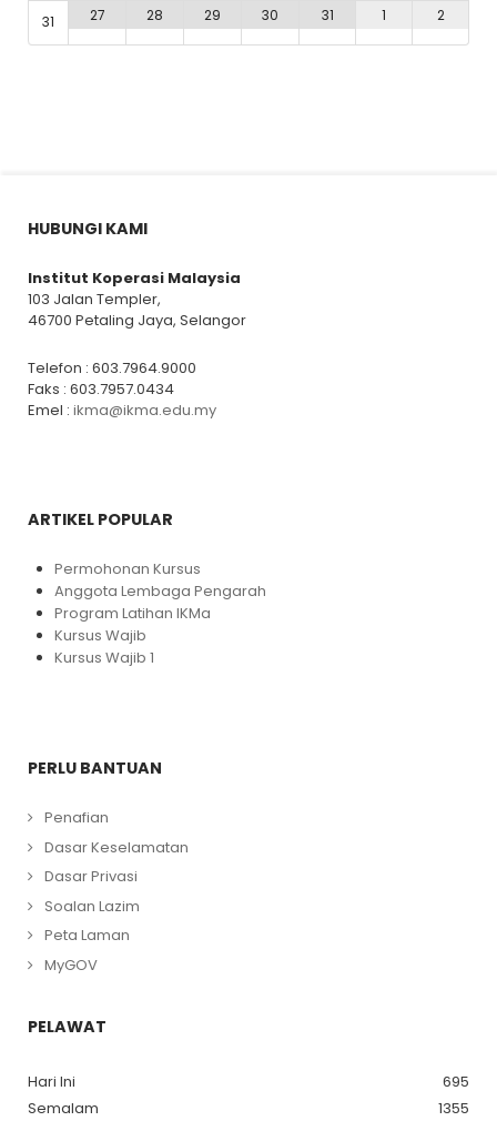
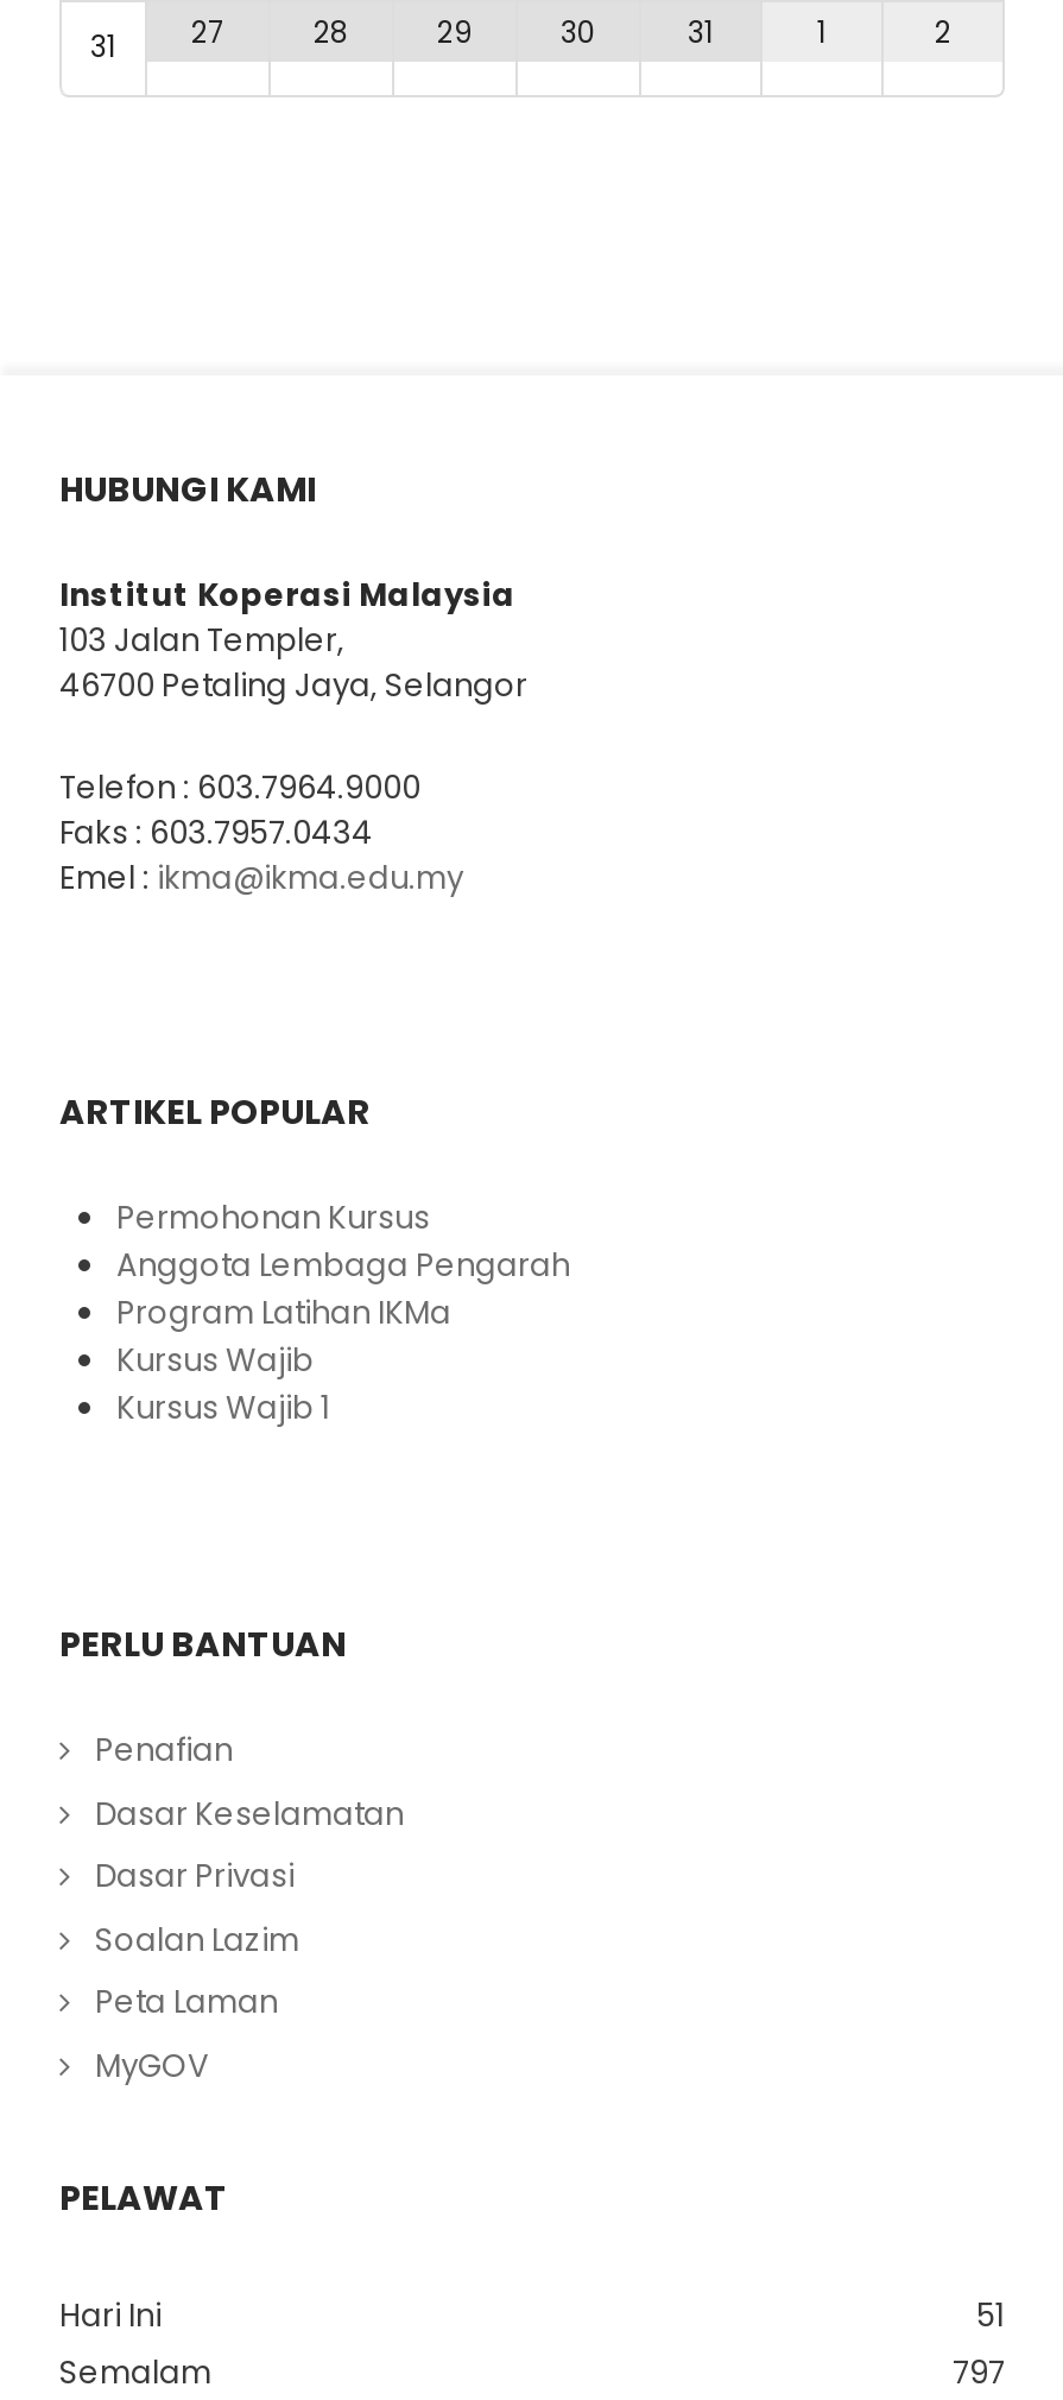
[443,1070,469,1092] 695 -> [976,2292,1005,2337] 51
[438,1097,469,1118] 1355 -> [953,2349,1005,2394] 797

